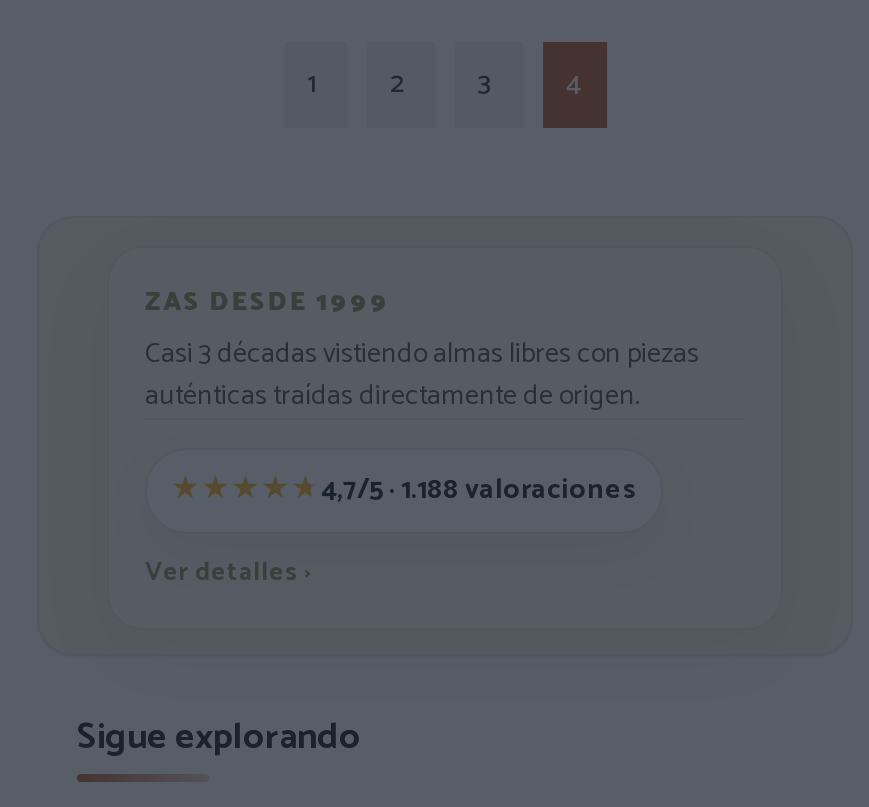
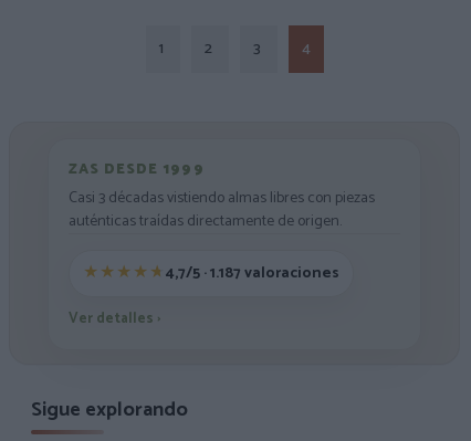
[321,468,637,514] 4,7/5 · 1.188 valoraciones -> [166,261,339,286] 4,7/5 · 1.187 valoraciones

